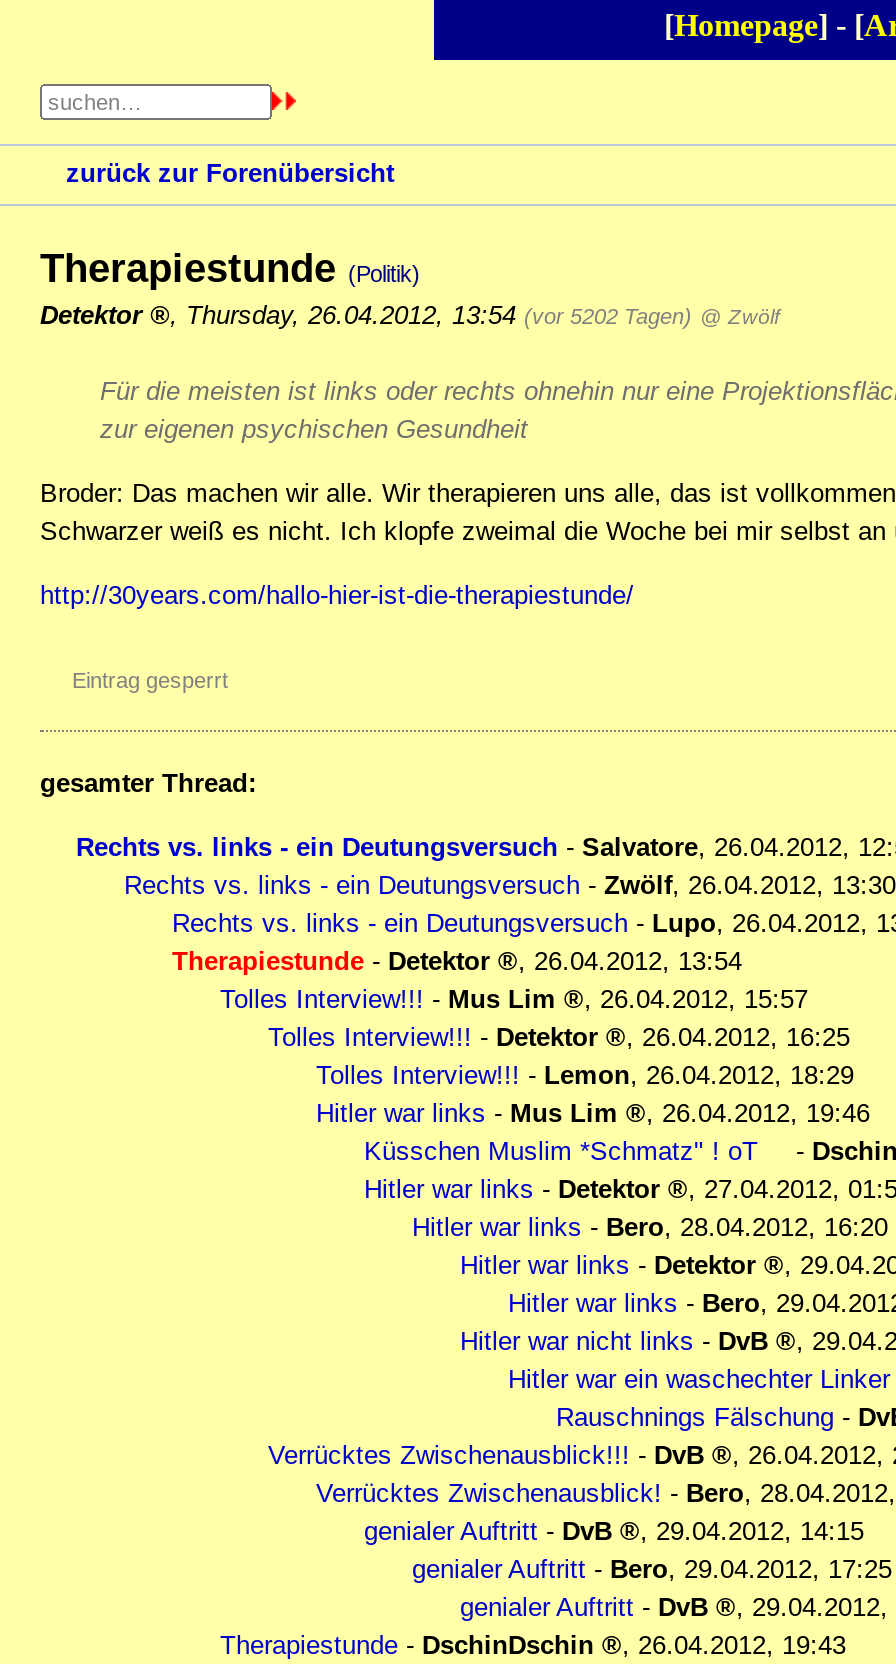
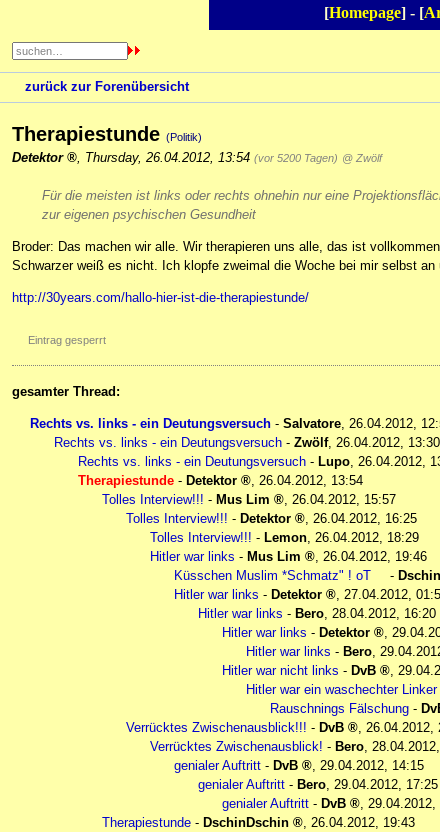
[170,300,780,330] , Thursday, 26.04.2012, 13:54 (vor 5202 Tagen) @ Zwölf -> [77,150,382,165] , Thursday, 26.04.2012, 13:54 (vor 5200 Tagen) @ Zwölf

